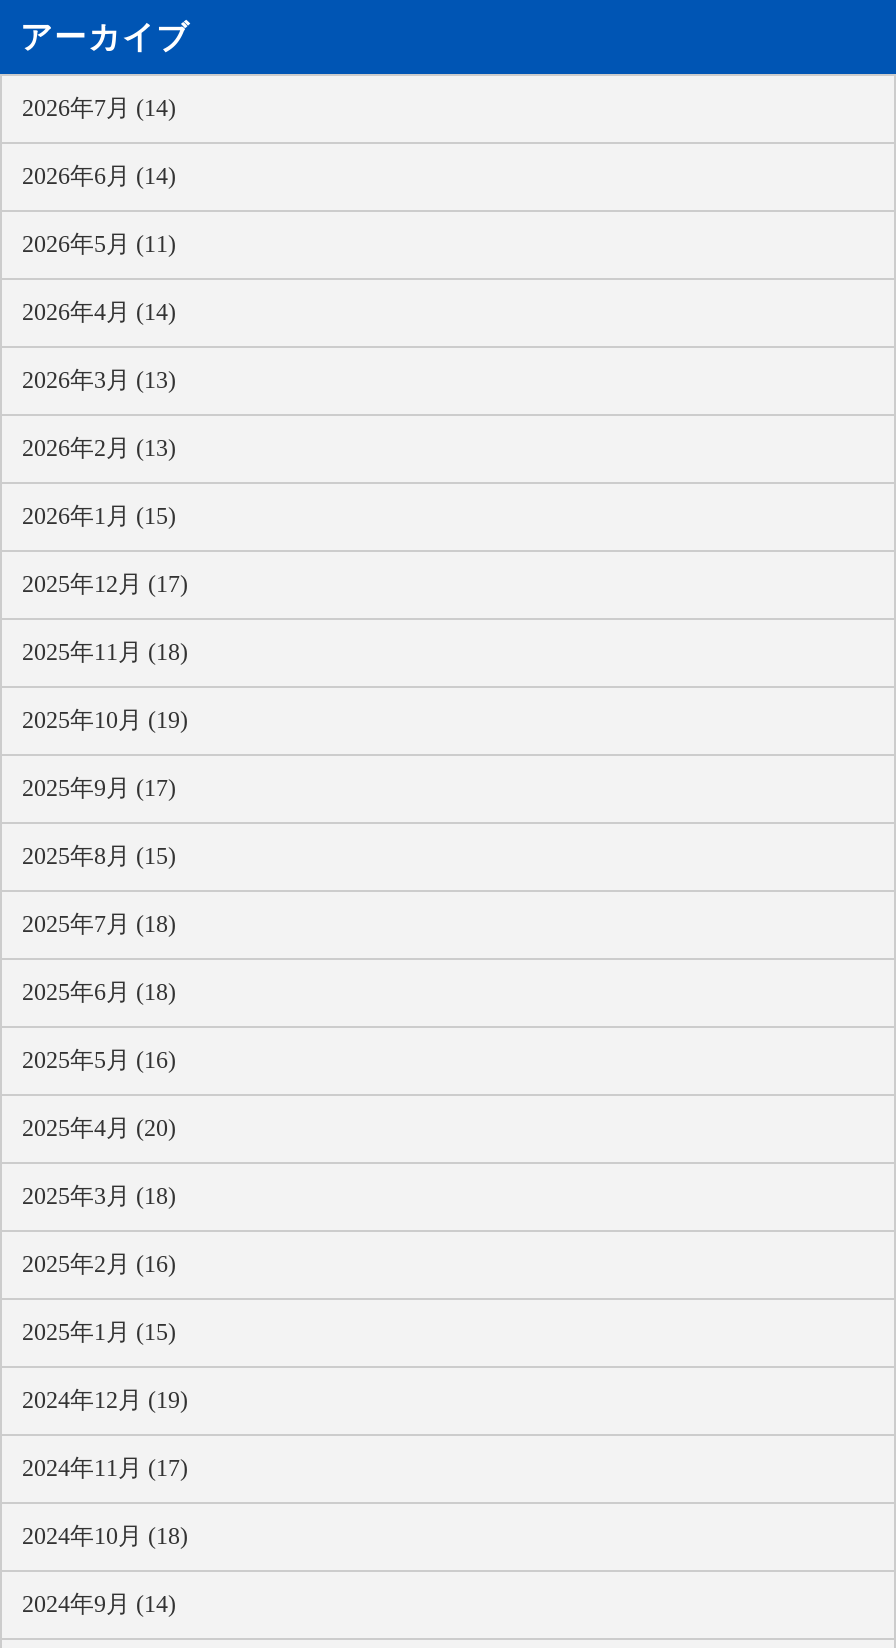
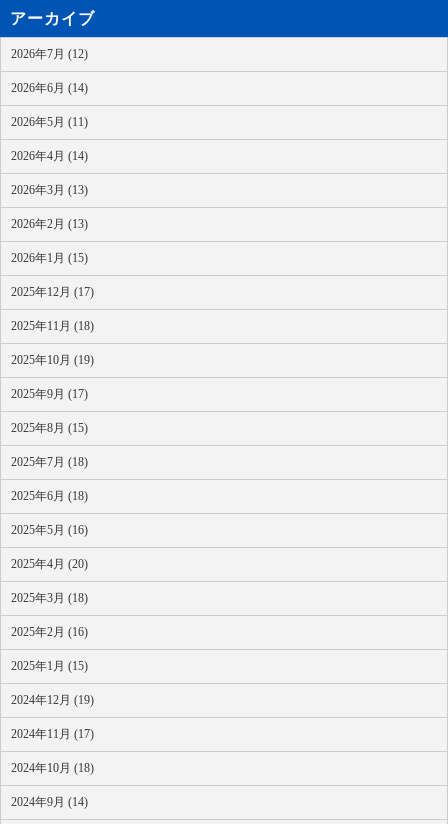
[22,95,176,123] 2026年7月 (14) -> [11,47,88,61] 2026年7月 (12)

